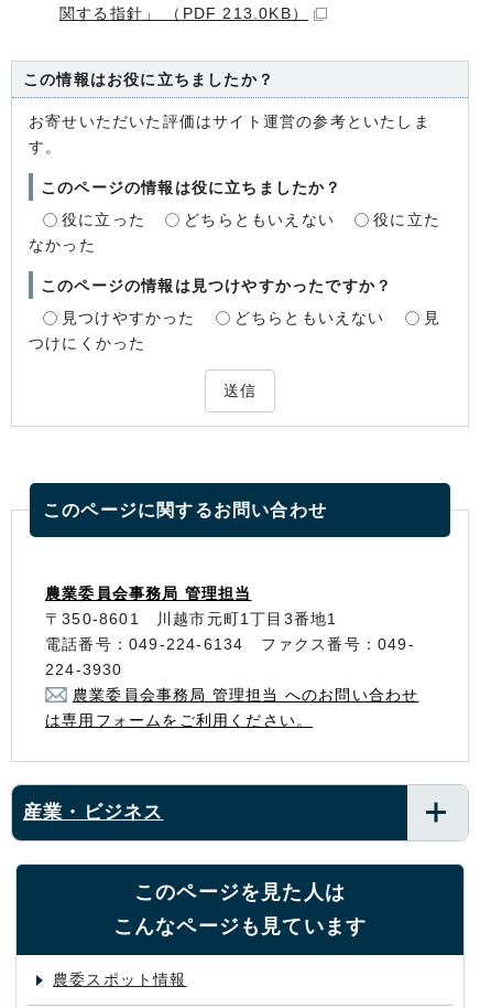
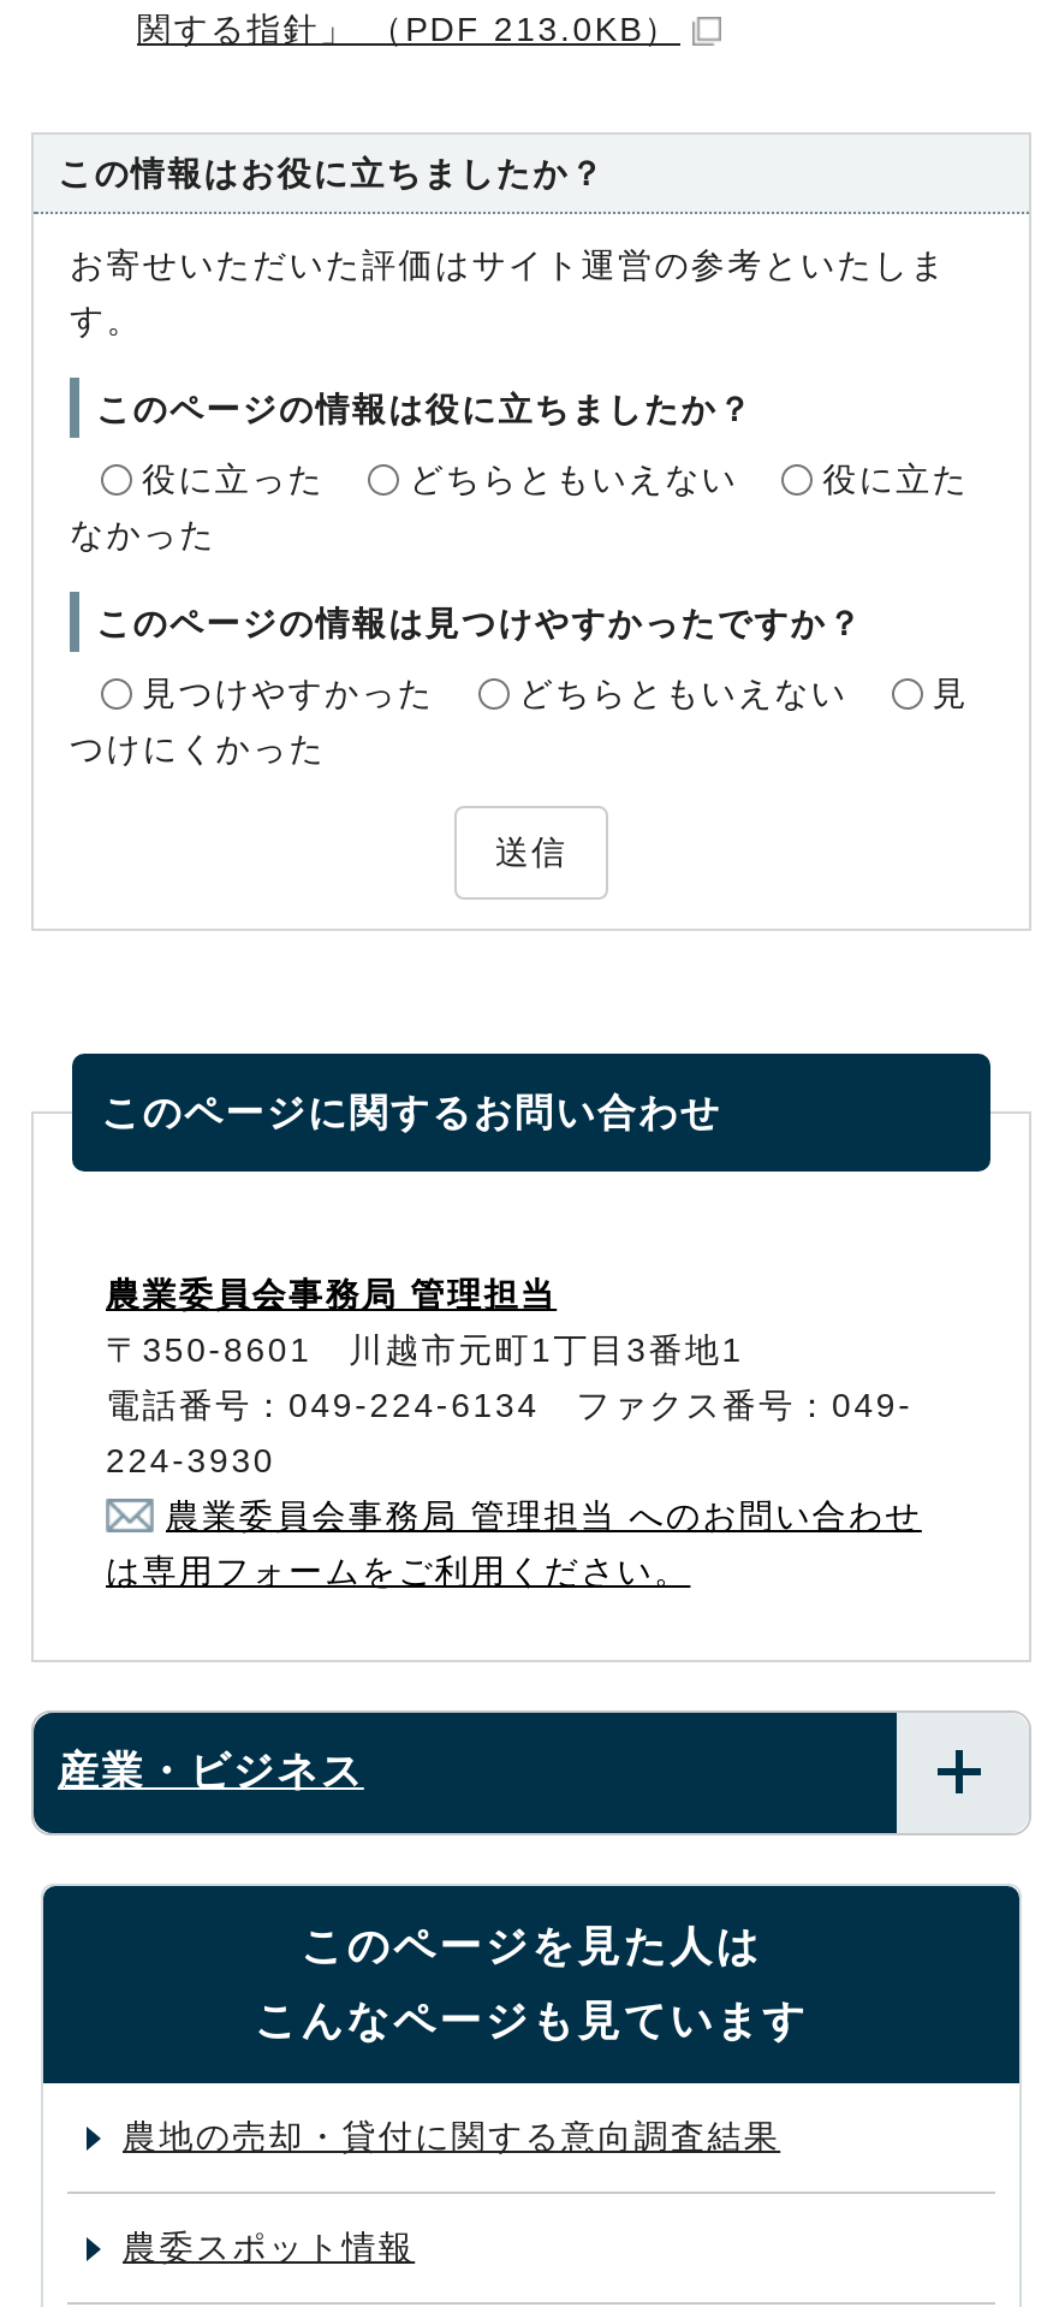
none -> [123,2117,780,2155] 農地の売却・貸付に関する意向調査結果

